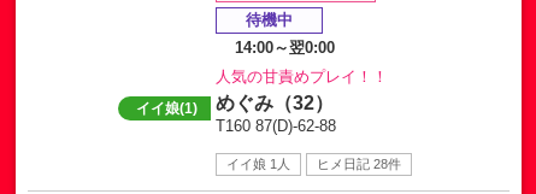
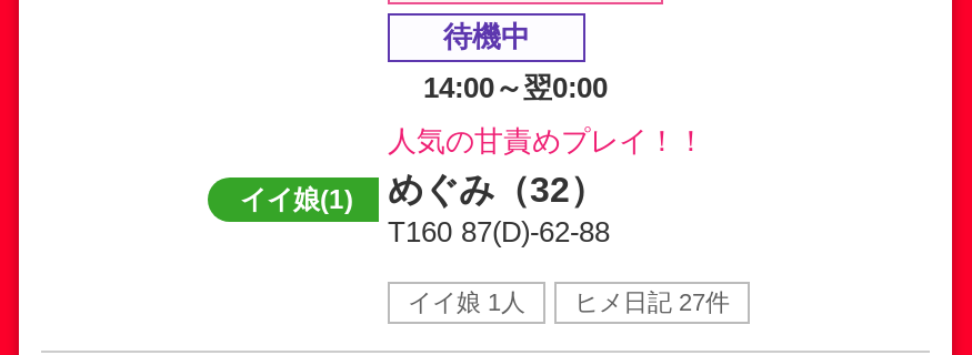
[226,157,401,171] イイ娘 1人 ヒメ日記 28件 -> [408,288,730,315] イイ娘 1人 ヒメ日記 27件

